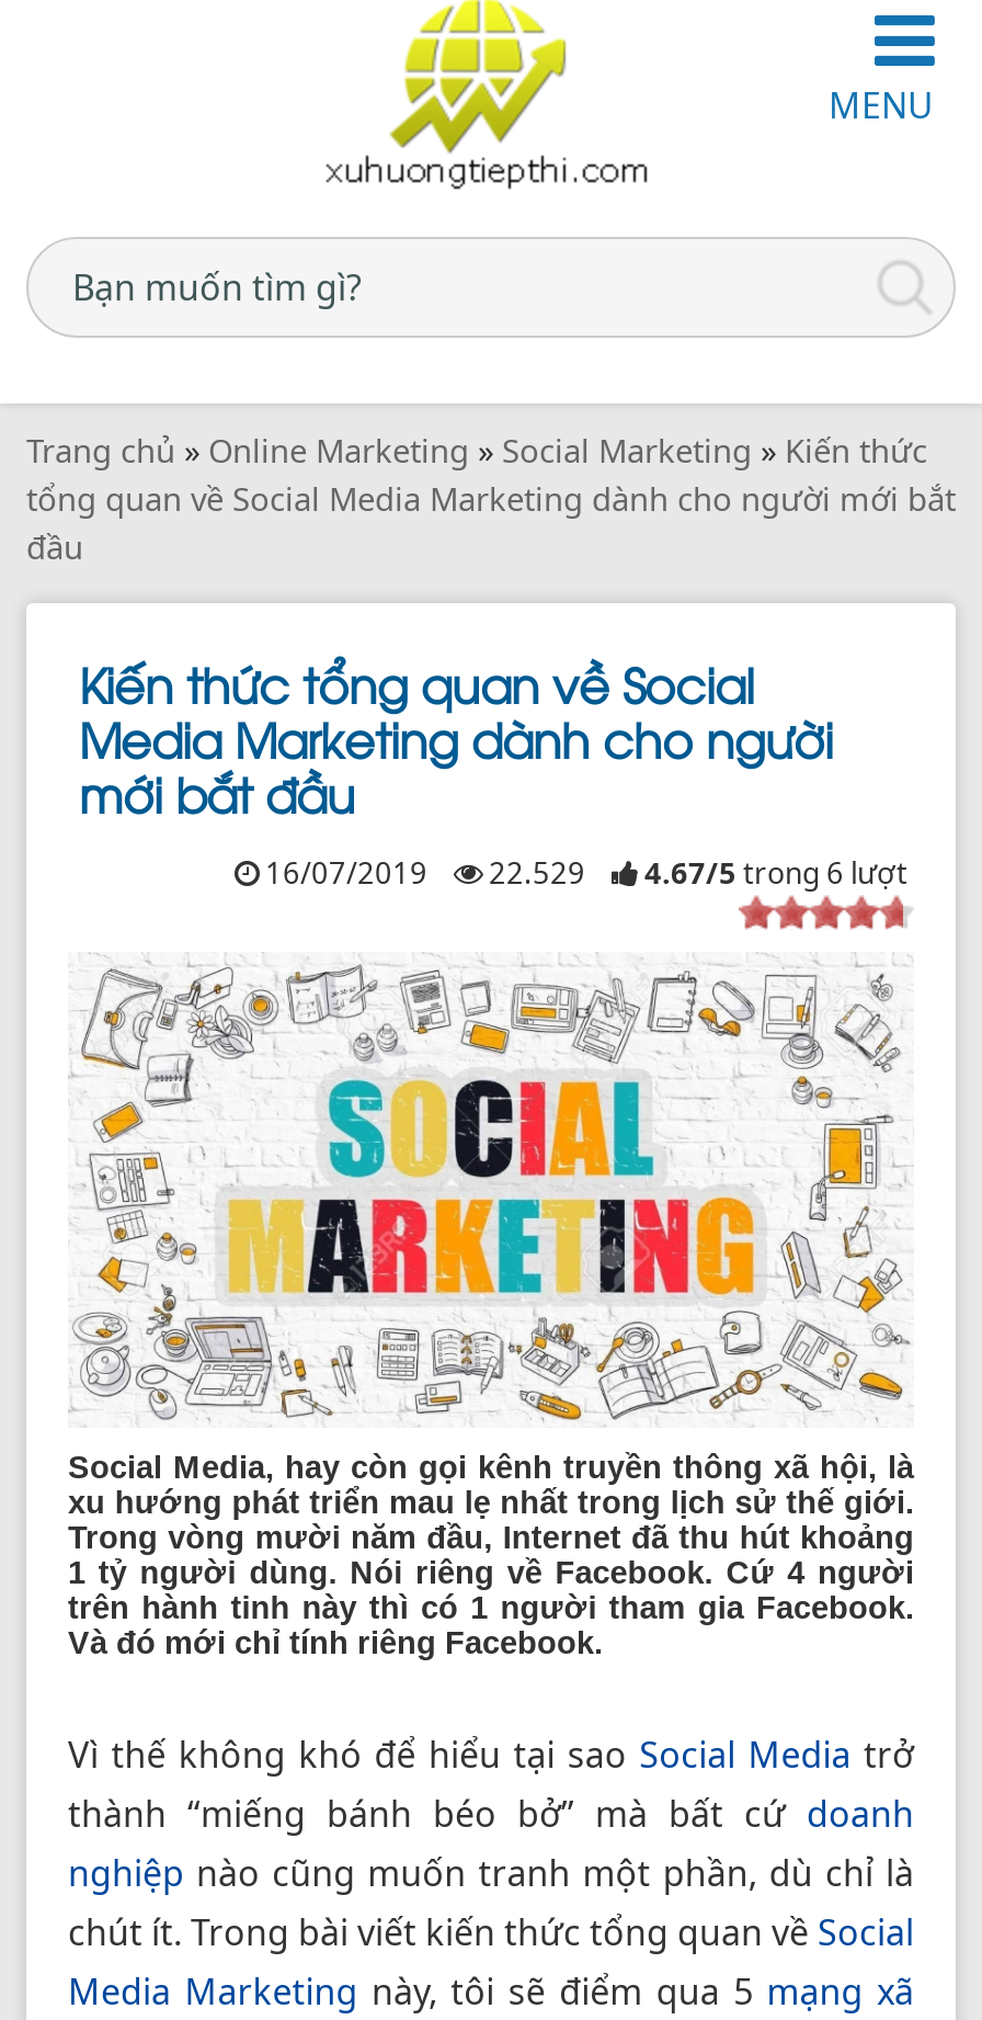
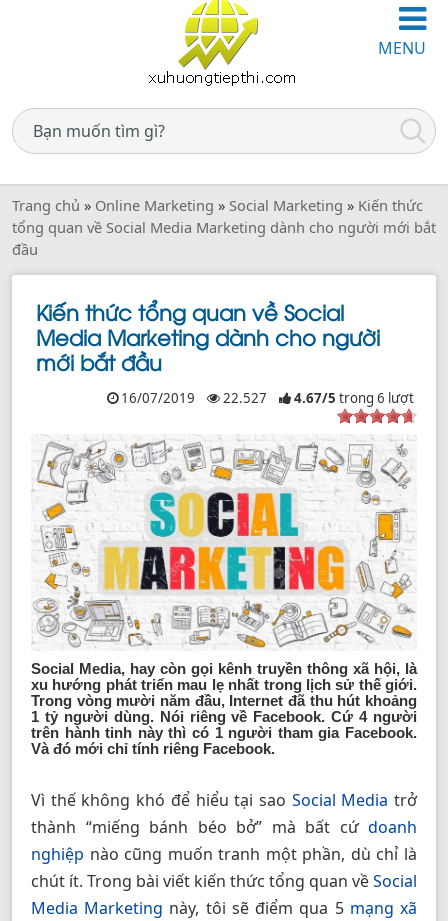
[259,853,907,893] 16/07/2019 22.529 4.67/5 trong 6 lượt -> [118,389,414,407] 16/07/2019 22.527 4.67/5 trong 6 lượt

